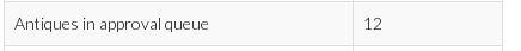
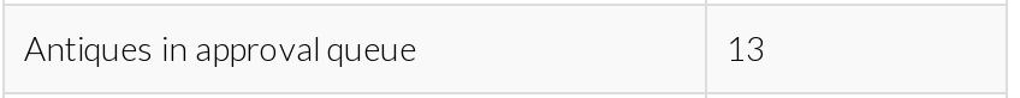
[363,13,382,34] 12 -> [727,26,765,66] 13

